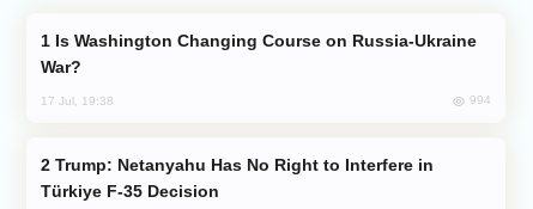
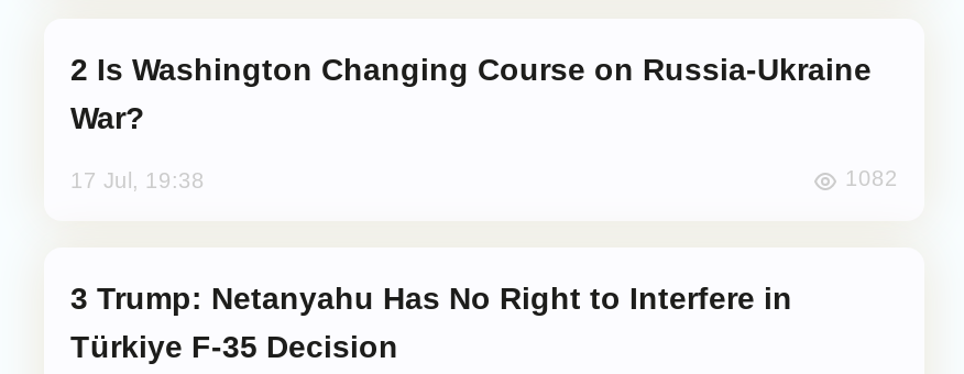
[466,94,491,107] 994 -> [839,167,898,191] 1082

